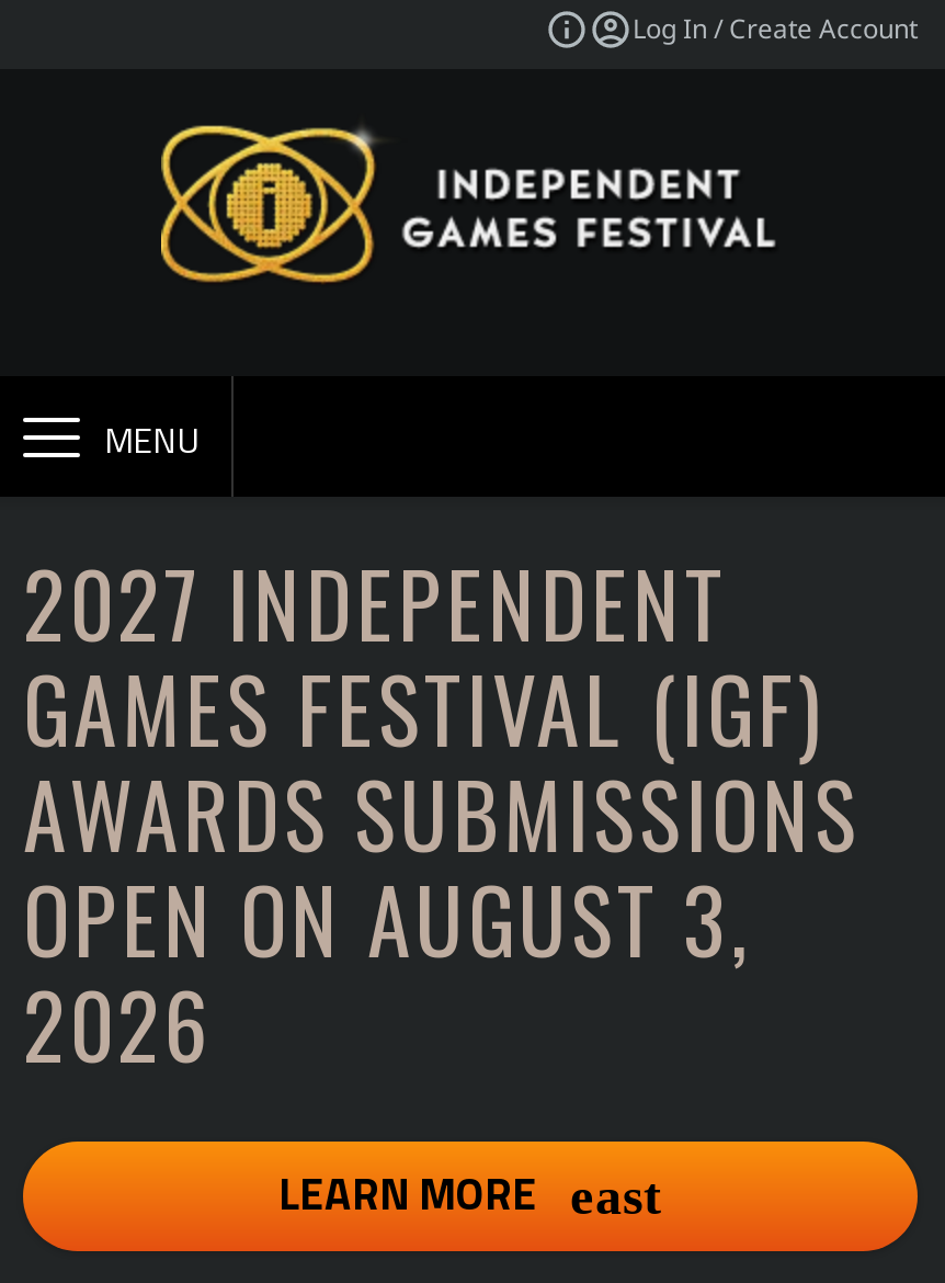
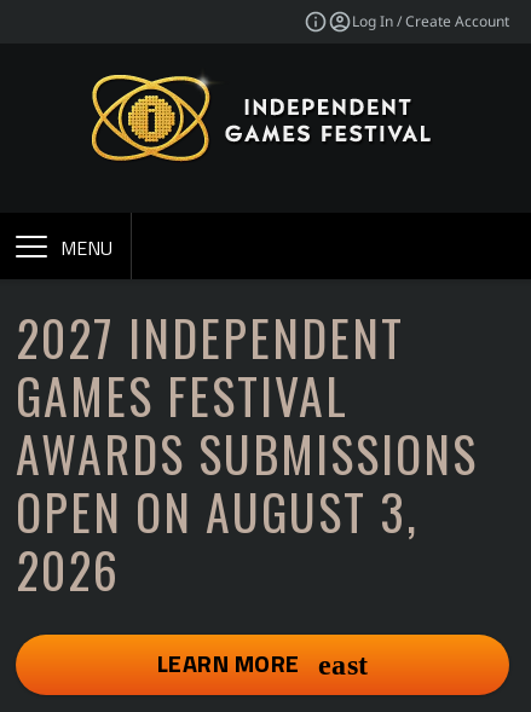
[23,642,826,773] GAMES FESTIVAL (IGF) -> [16,359,348,432] GAMES FESTIVAL

